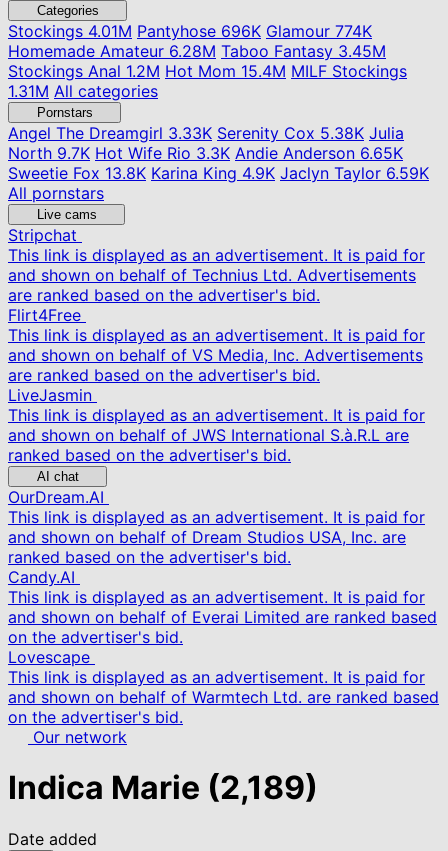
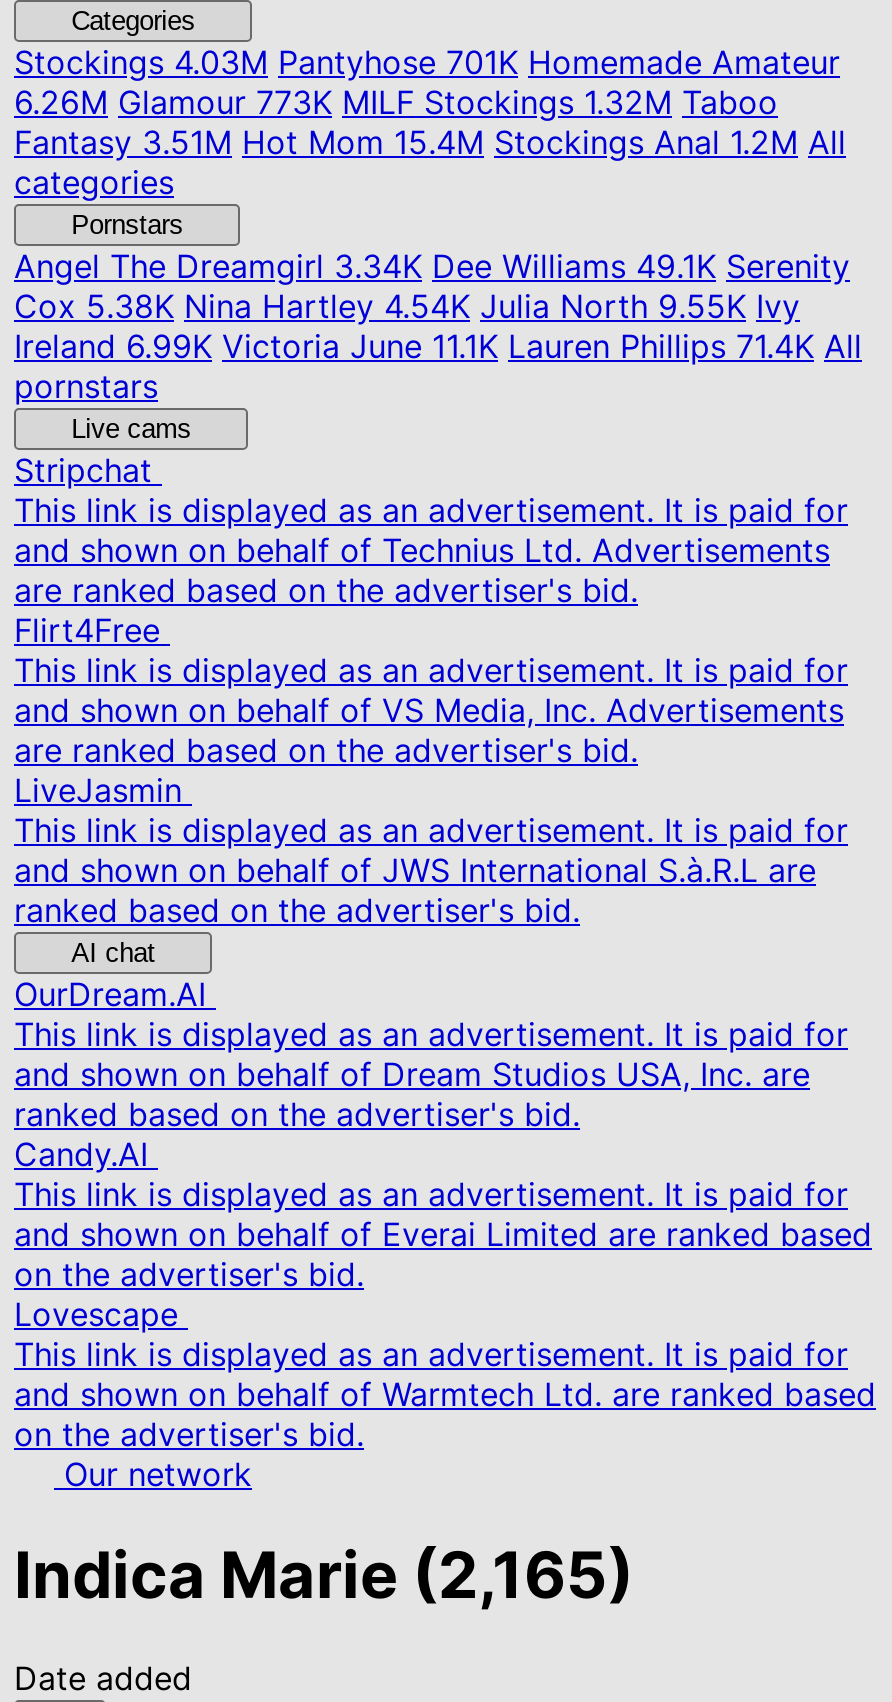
[8,21,407,101] Stockings4.01M Pantyhose 696K Glamour 774K | Homemade Amateur 6.28M Taboo Fantasy 3.45M | Stockings Anal 1.2M Hot Mom 15.4M MILF Stockings | 1.31M All categories -> [14,42,846,202] Stockings4.03M Pantyhose 701K Homemade Amateur | 6.26M Glamour 773K MILF Stockings 1.32M Taboo | Fantasy 3.51M Hot Mom 15.4M Stockings Anal 1.2M All | categories
[8,123,429,203] Angel The Dreamgirl 3.33K Serenity Cox 5.38K Julia | North 9.7K Hot Wife Rio 3.3K Andie Anderson 6.65K | Sweetie Fox 13.8K Karina King 4.9K Jaclyn Taylor 6.59K | All pornstars -> [14,246,862,406] Angel The Dreamgirl 3.34K Dee Williams 49.1K Serenity | Cox 5.38K Nina Hartley 4.54K Julia North 9.55K Ivy | Ireland 6.99K Victoria June 11.1K Lauren Phillips 71.4K All | pornstars
[8,768,318,807] Indica Marie (2,189) -> [14,1537,634,1615] Indica Marie (2,165)

